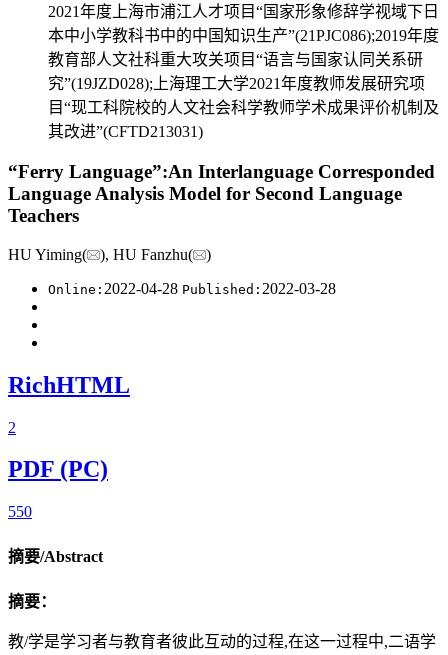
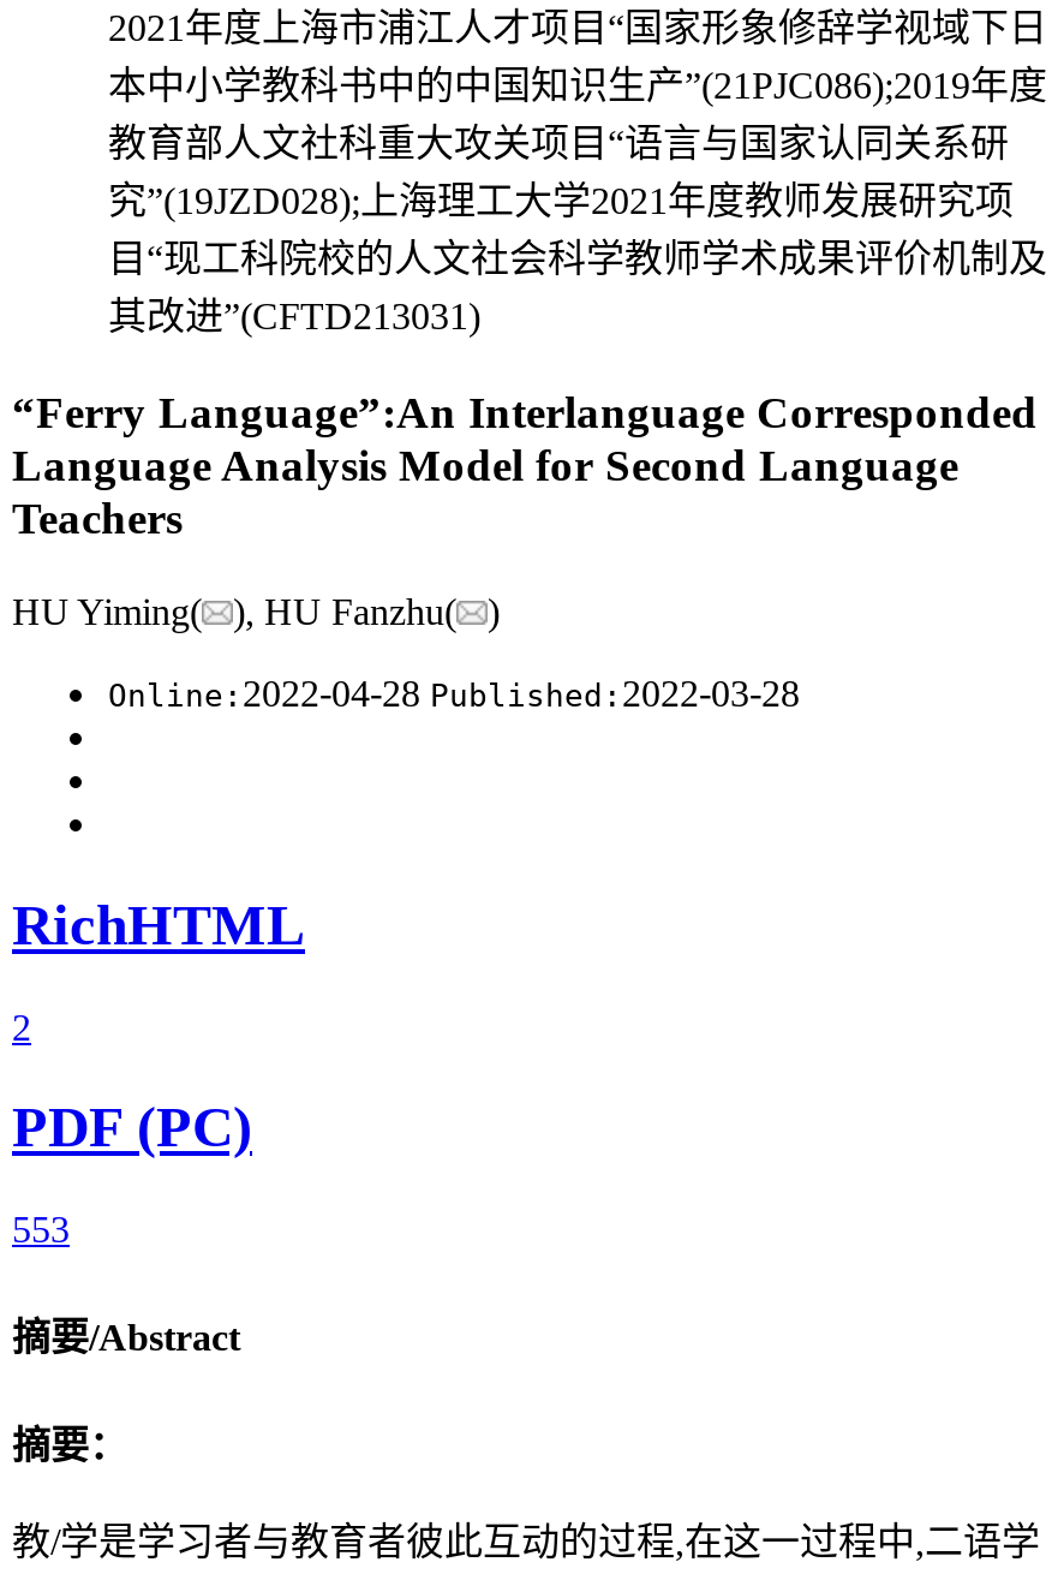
[8,503,32,520] 550 -> [12,1210,70,1251] 553

